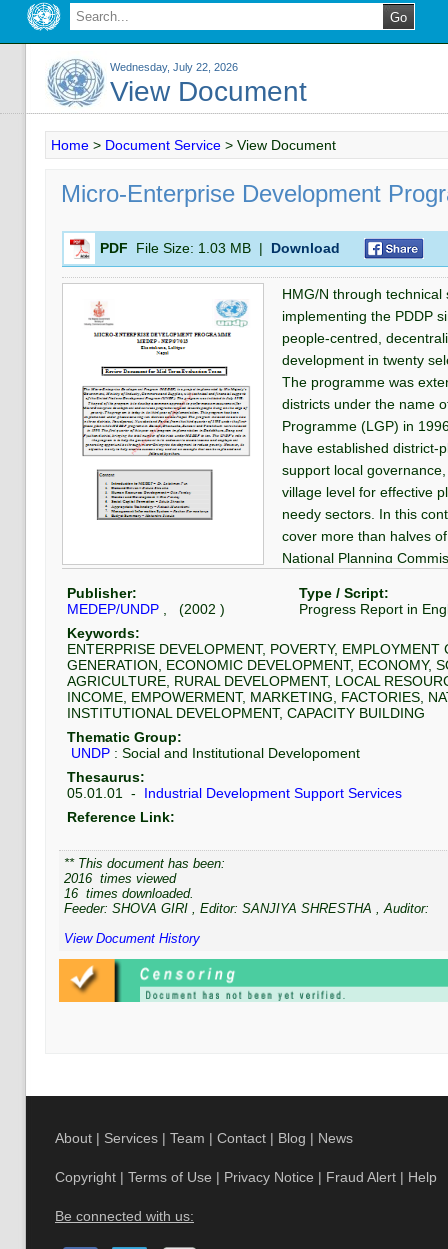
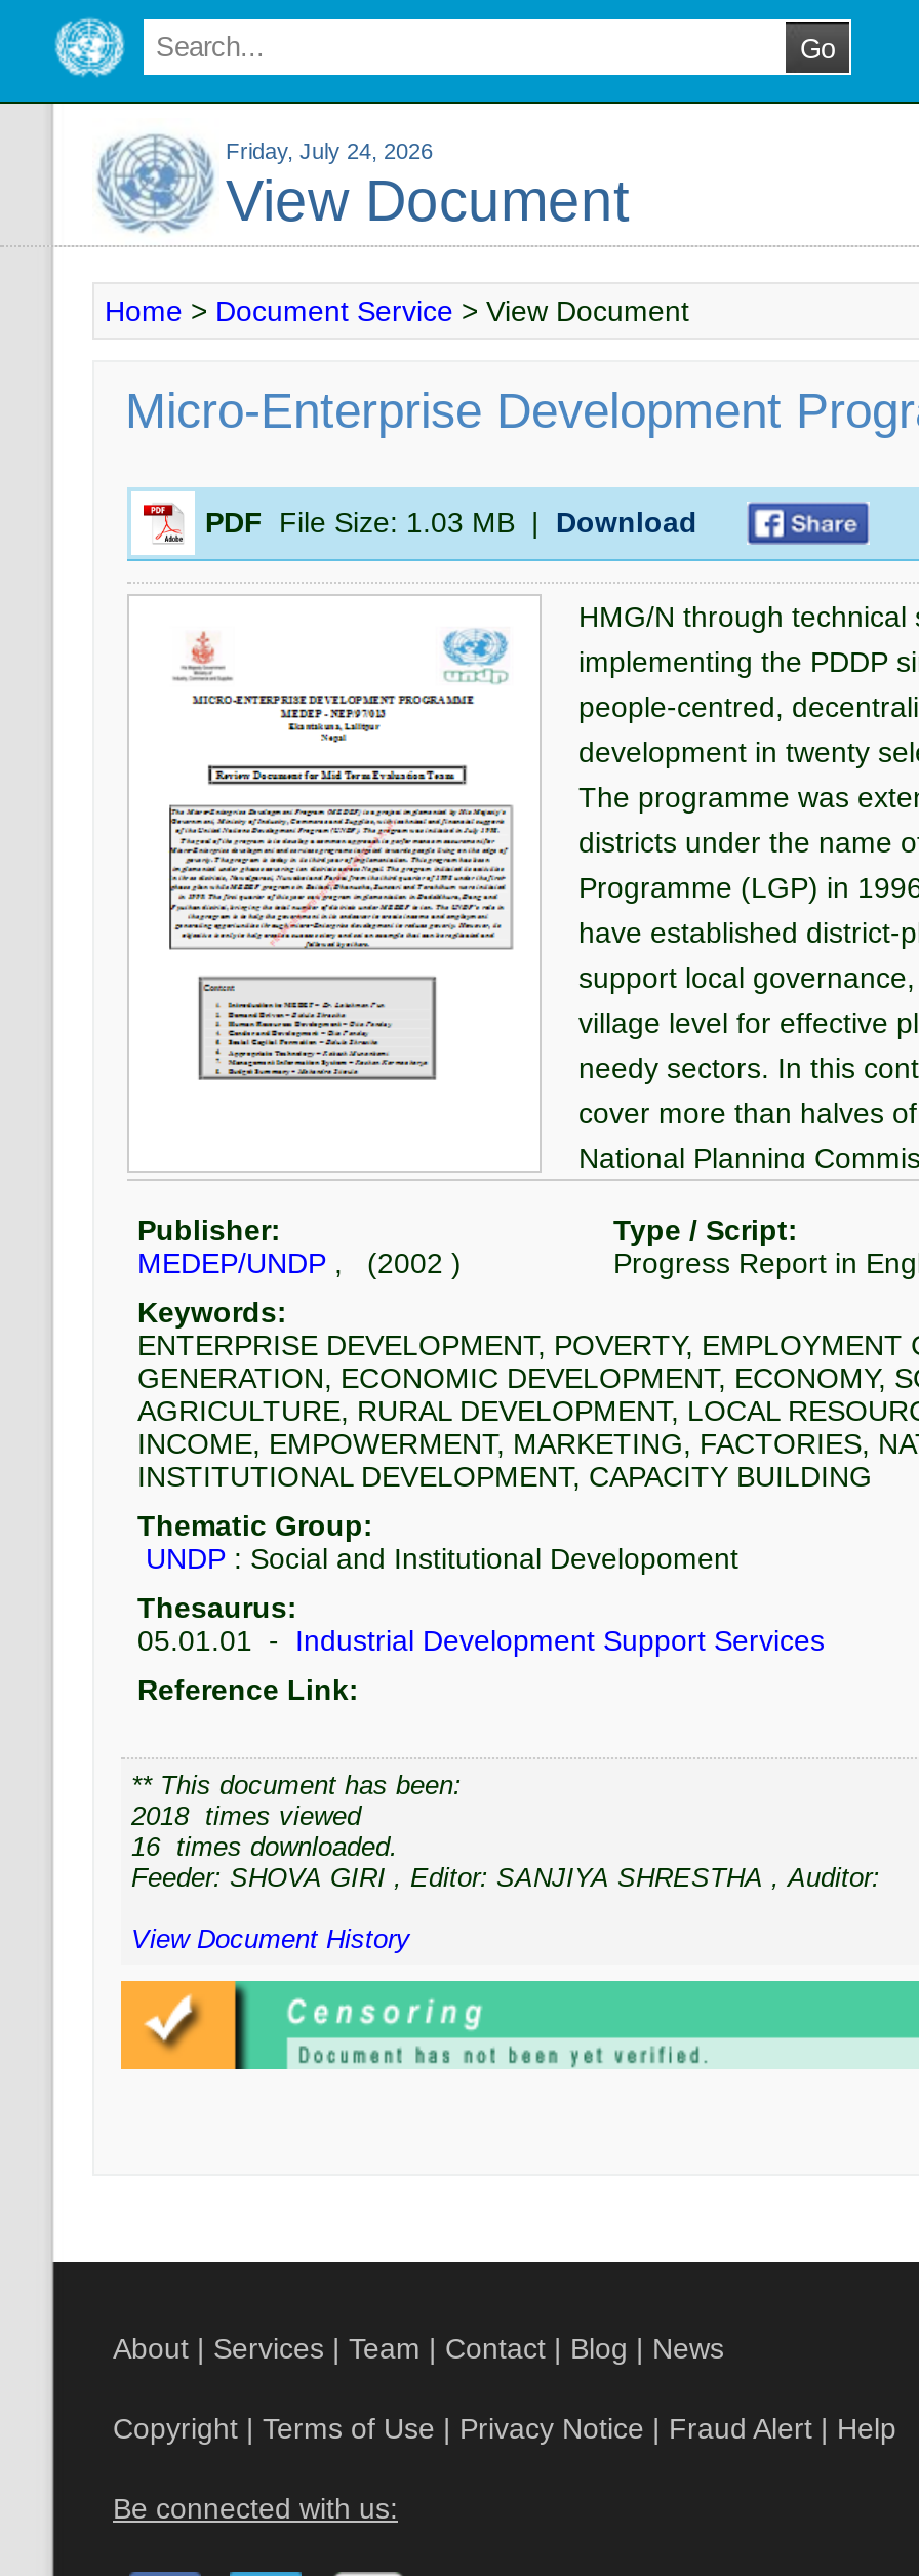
[110,61,238,73] Wednesday, July 22, 2026 -> [226,138,433,163] Friday, July 24, 2026
[64,871,176,886] 2016 times viewed -> [131,1800,361,1831] 2018 times viewed

